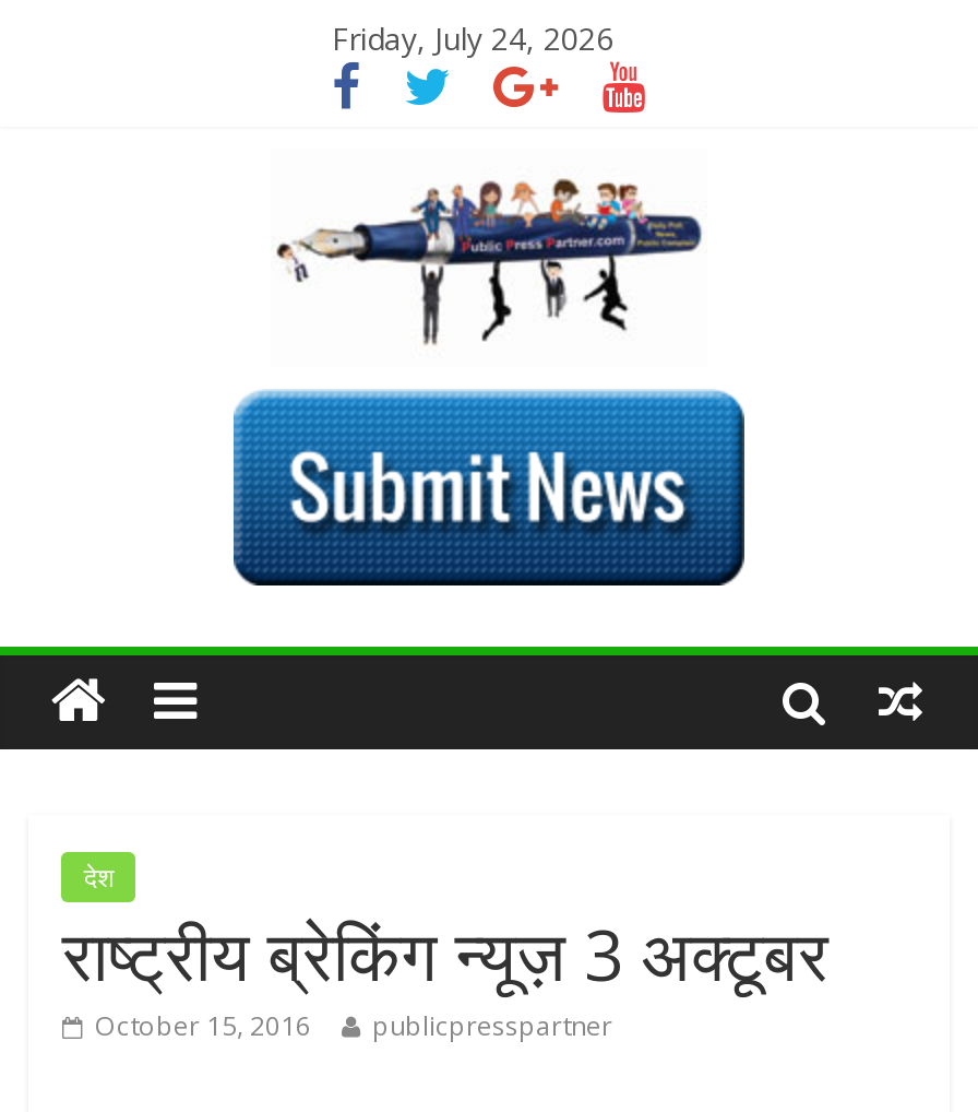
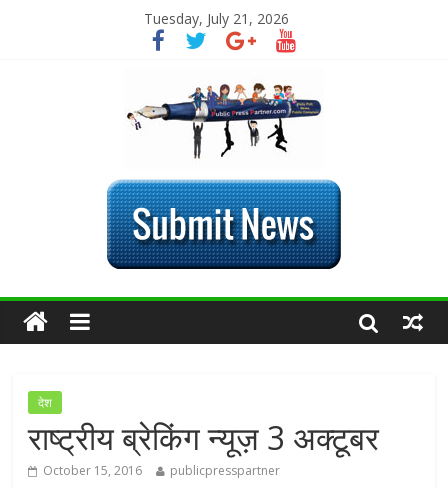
[332,17,613,59] Friday, July 24, 2026 -> [144,9,289,28] Tuesday, July 21, 2026

